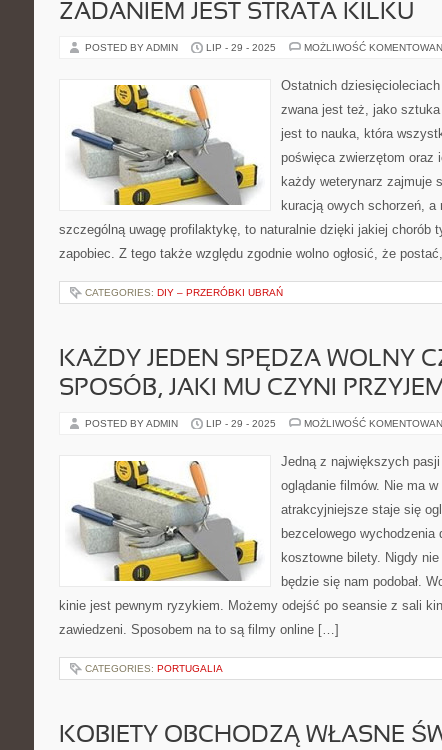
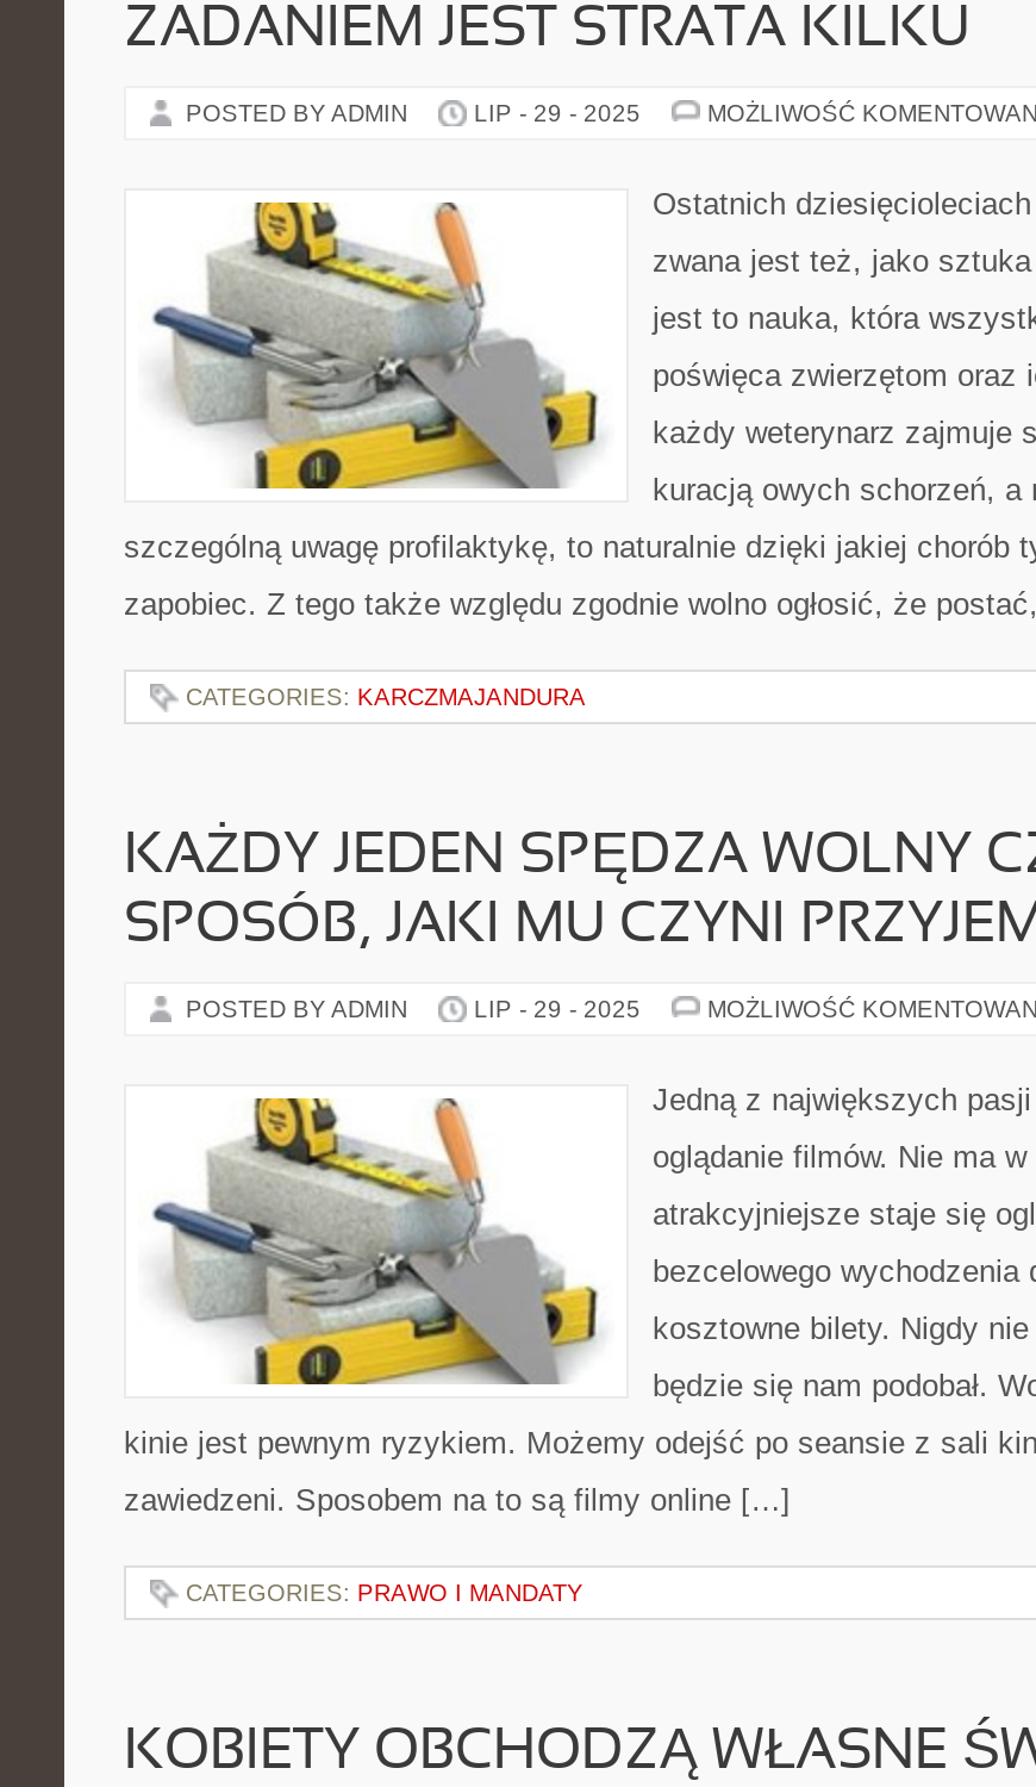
[85,287,283,298] CATEGORIES: DIY – PRZERÓBKI UBRAŃ -> [186,684,586,710] CATEGORIES: KARCZMAJANDURA
[85,663,223,674] CATEGORIES: PORTUGALIA -> [186,1580,583,1606] CATEGORIES: PRAWO I MANDATY

